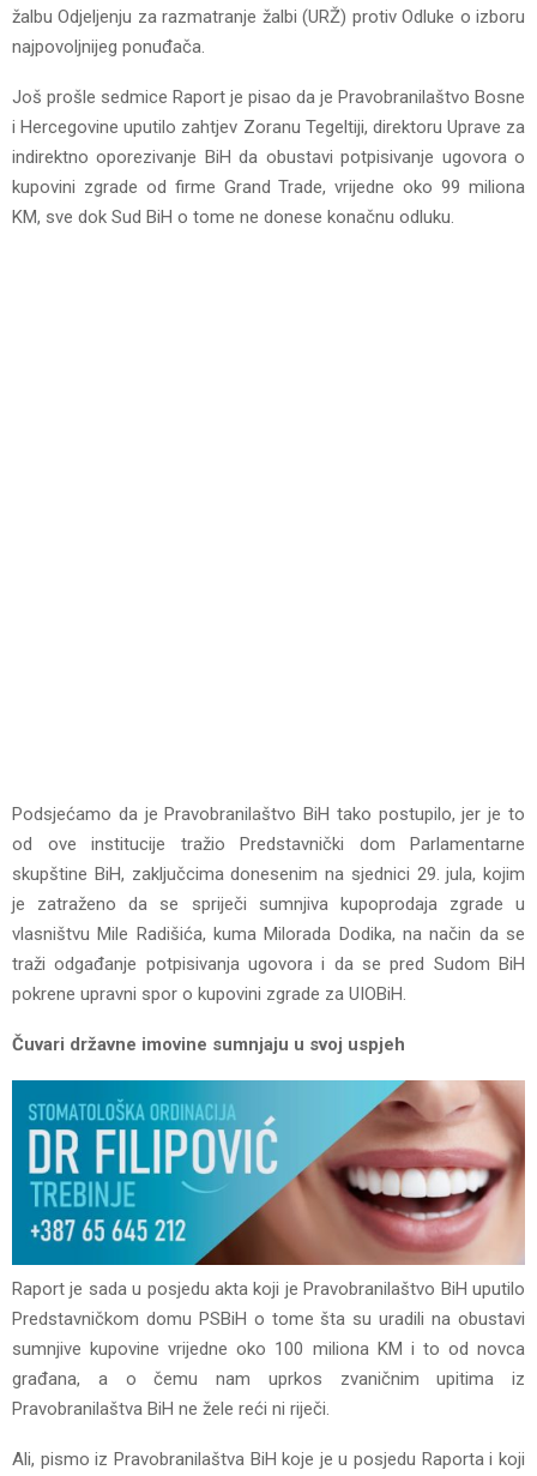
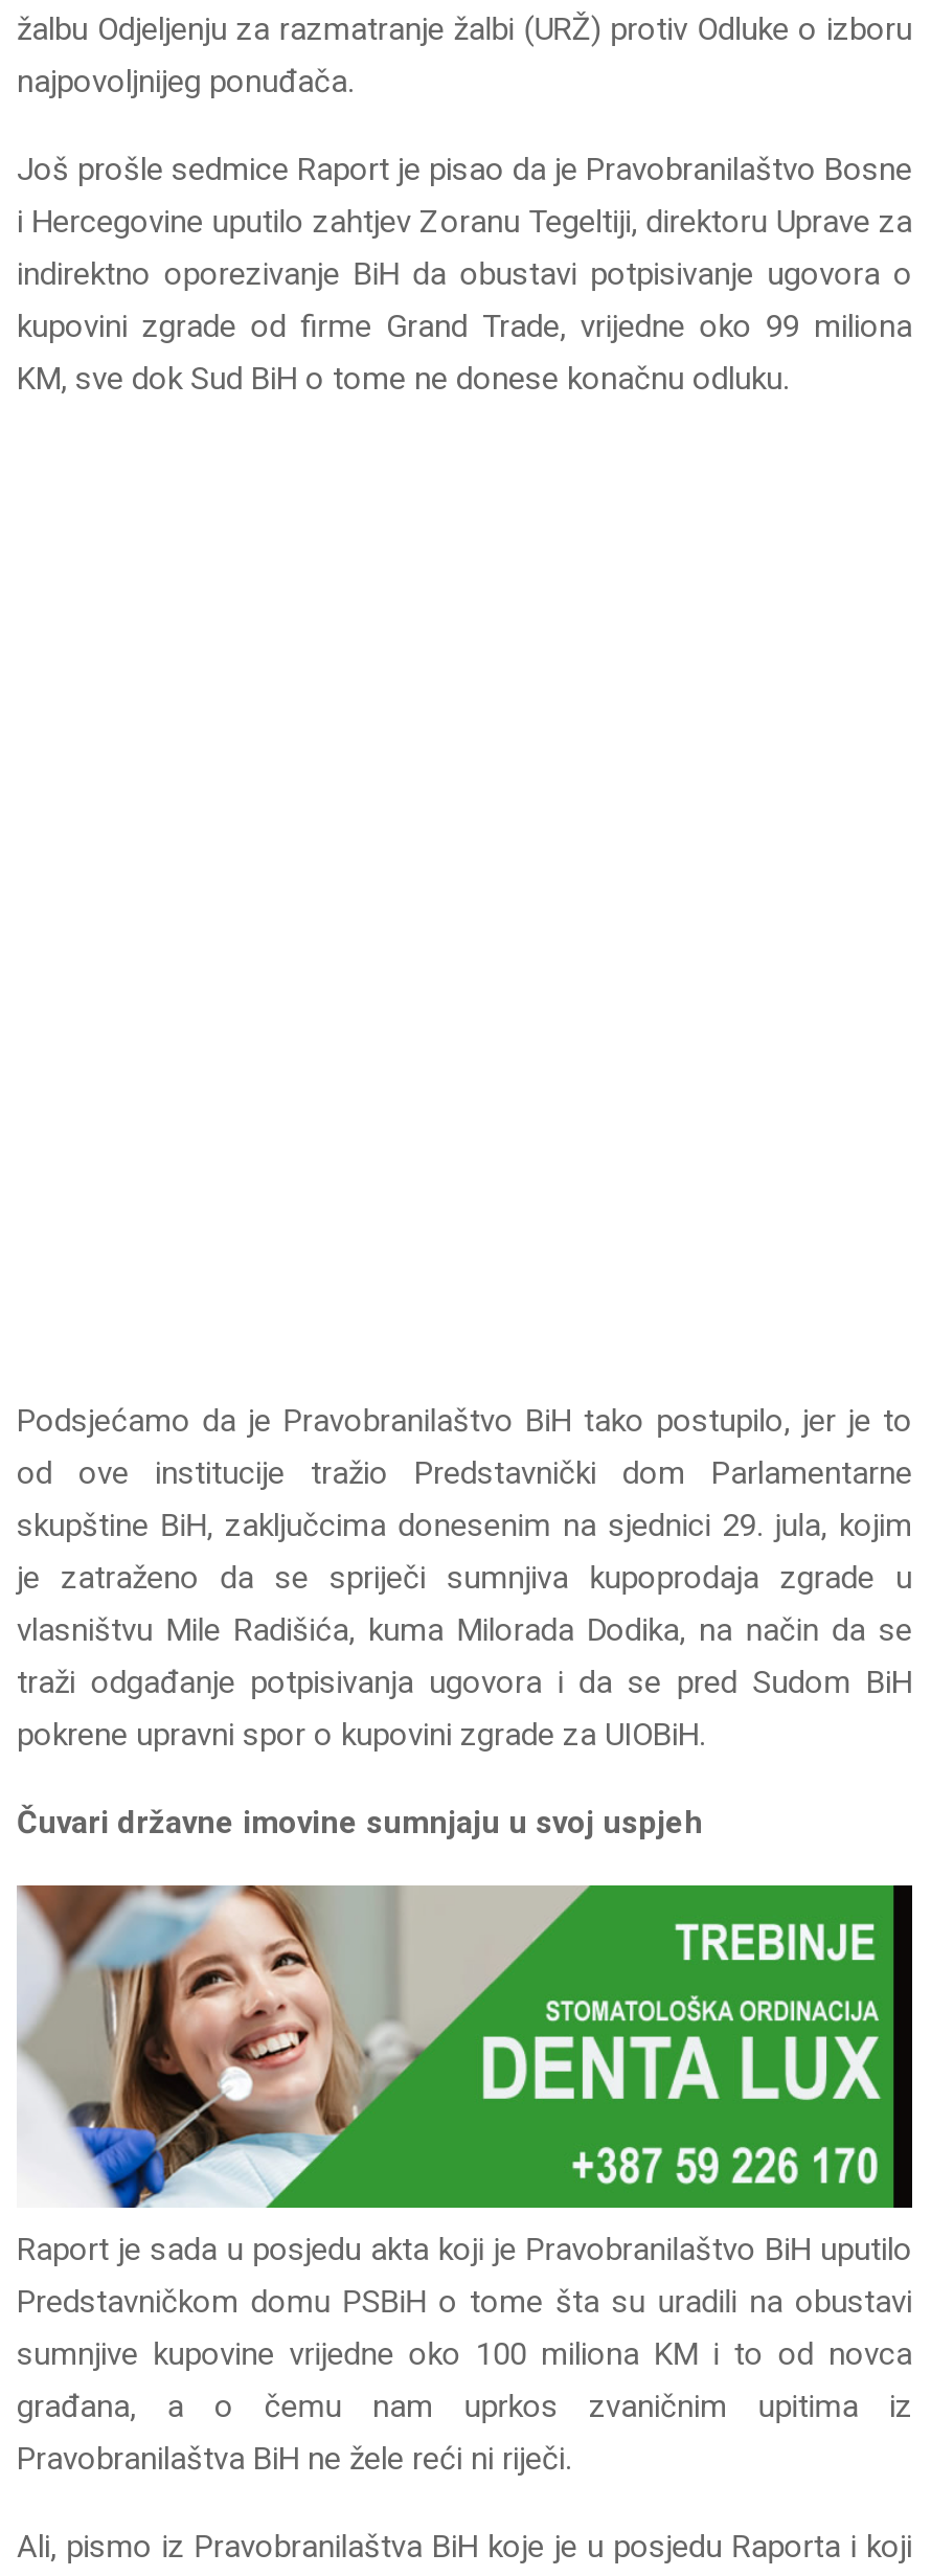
[11,1079,526,1266] [image] -> [17,1883,914,2210] [image]

